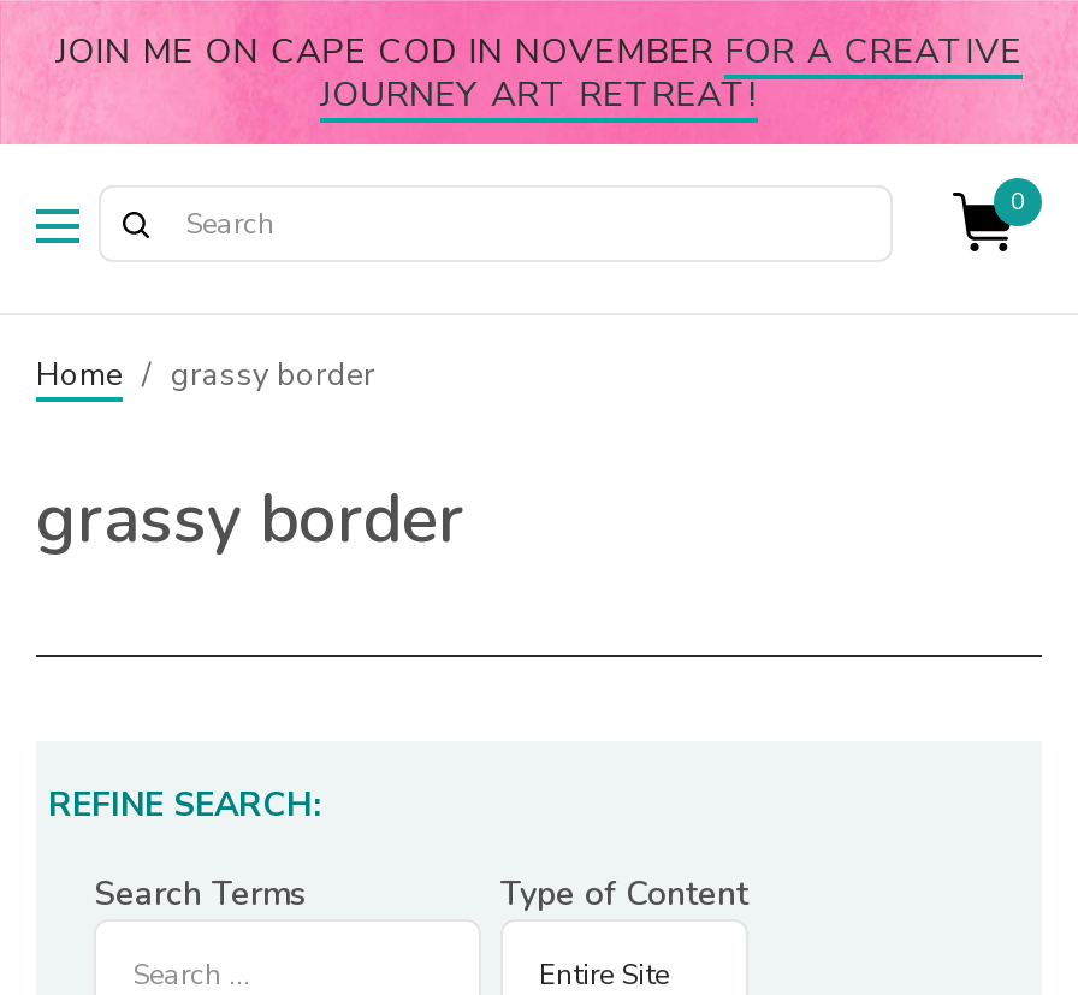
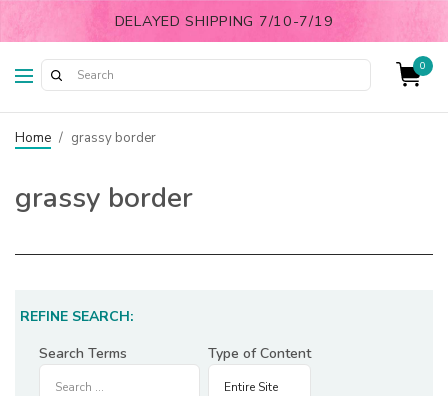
[56,26,1022,118] JOIN ME ON CAPE COD IN NOVEMBER FOR A CREATIVE | JOURNEY ART RETREAT! -> [115,11,333,31] DELAYED SHIPPING 7/10-7/19

